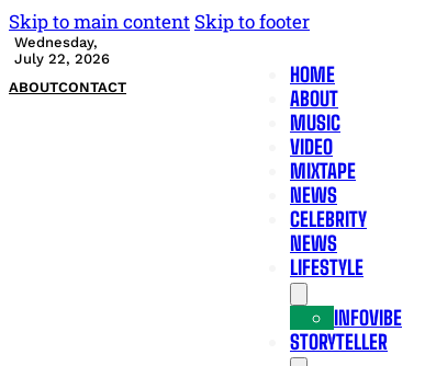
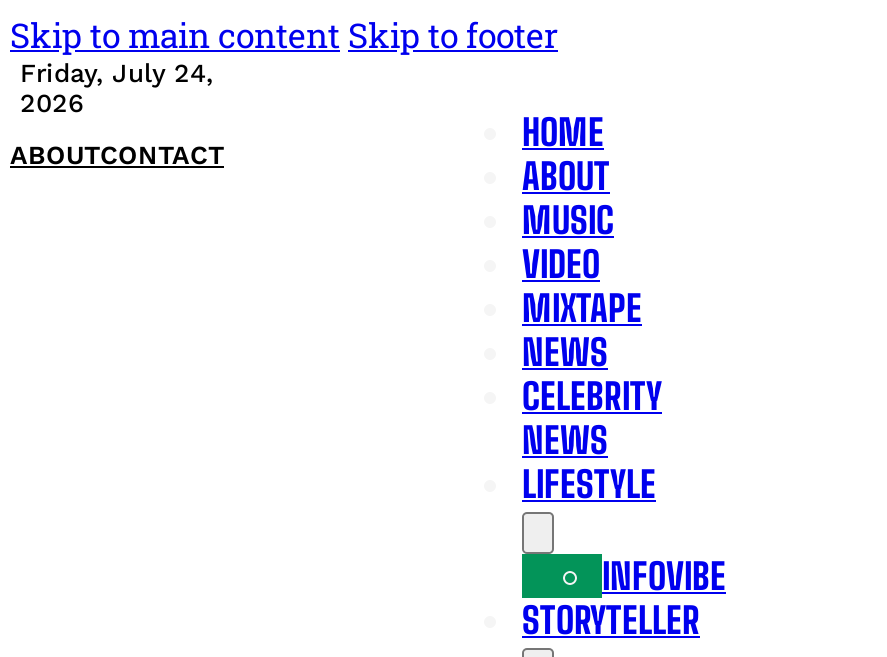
[14,34,110,67] Wednesday, | July 22, 2026 -> [20,58,214,118] Friday, July 24, | 2026

